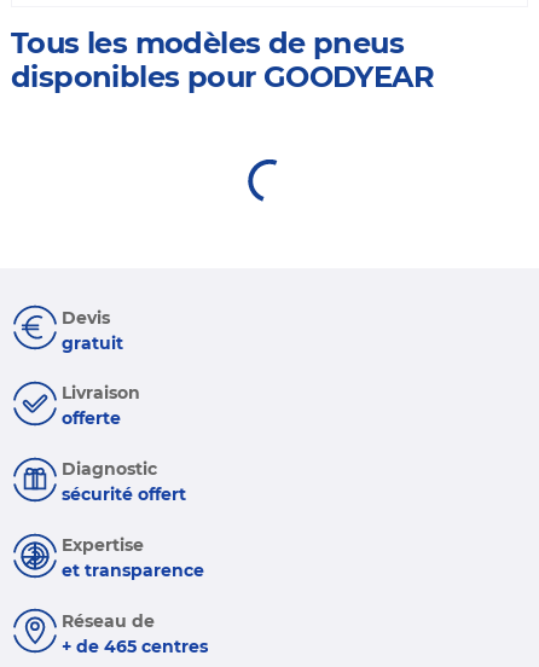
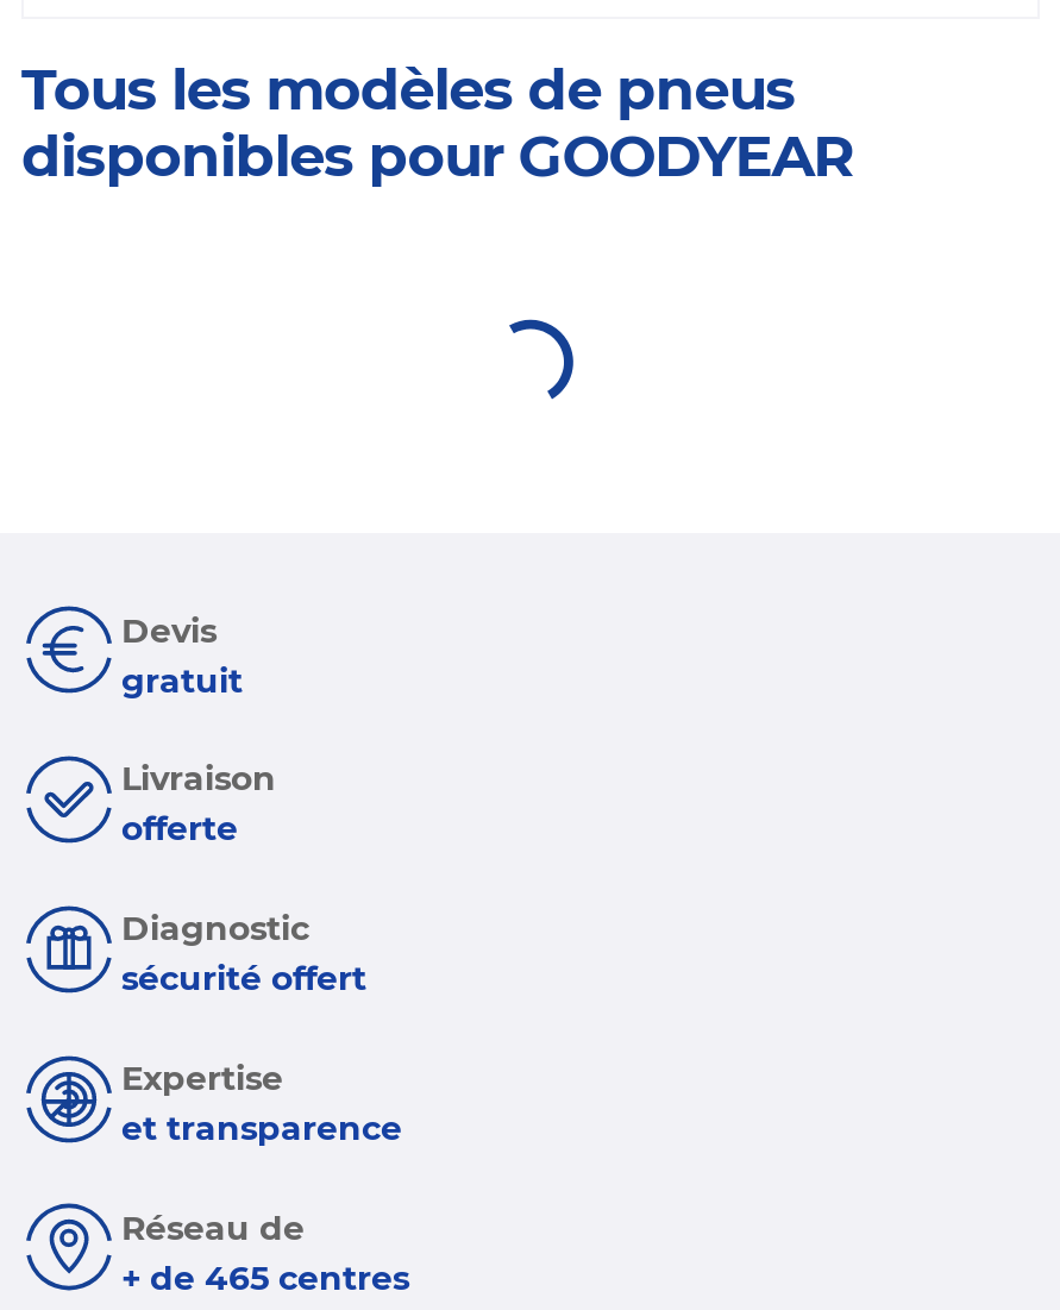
[247,158,291,203] [image] -> [488,316,576,402] [image]

